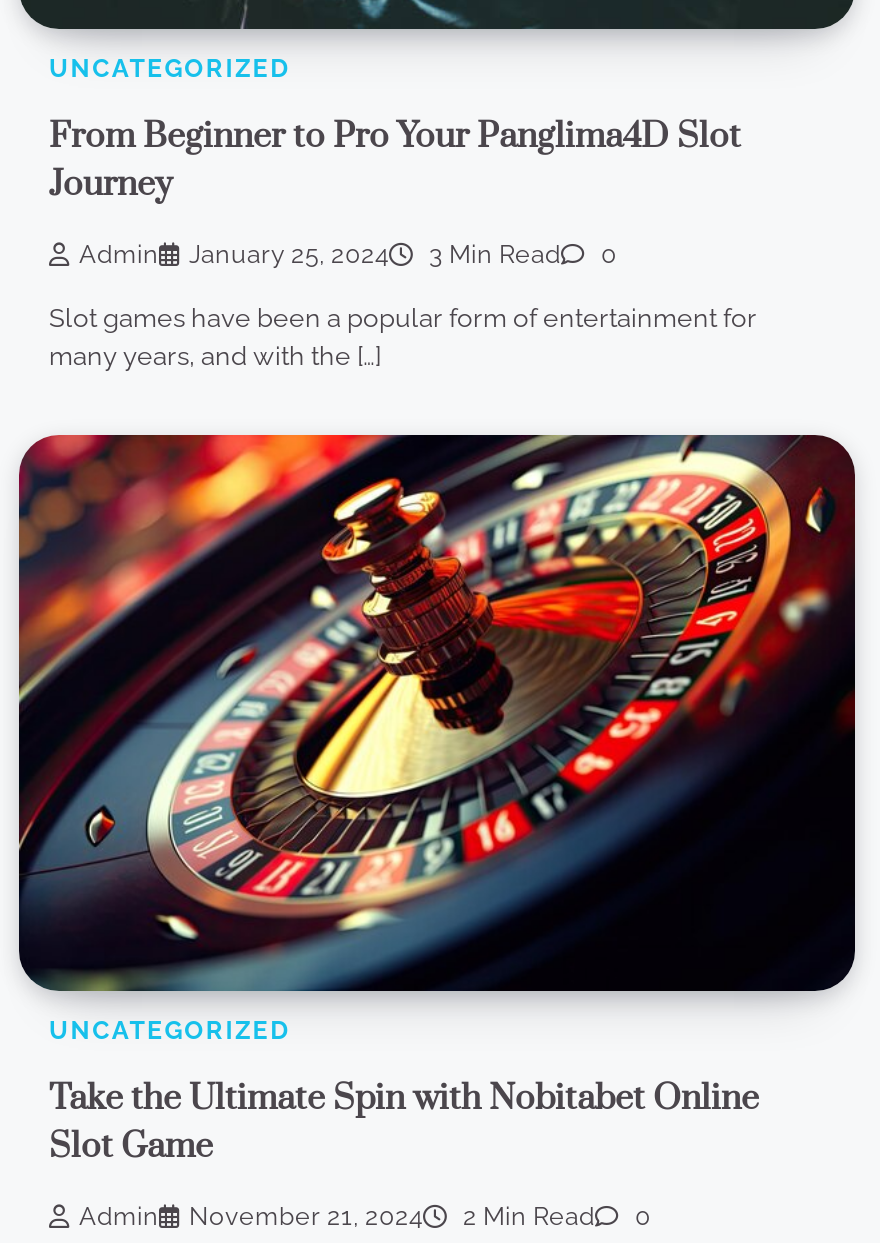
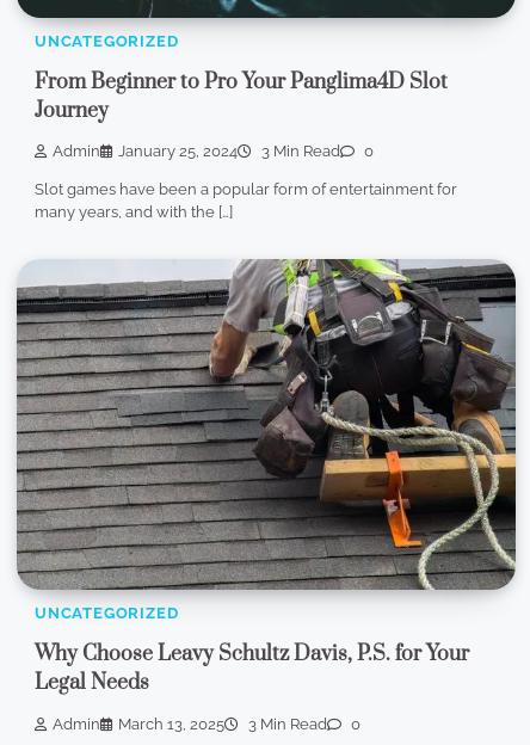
[17,432,857,992] [image] -> [17,258,517,591] [image]
[49,1078,759,1170] Take the Ultimate Spin with Nobitabet Online | Slot Game -> [35,641,469,696] Why Choose Leavy Schultz Davis, P.S. for Your | Legal Needs
[189,1201,595,1231] November 21, 2024 | 2 Min Read -> [118,715,327,733] March 13, 2025 | 3 Min Read

